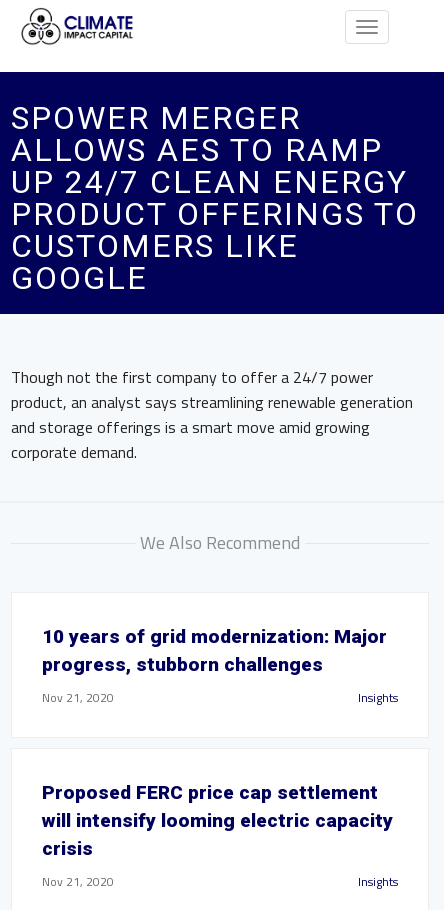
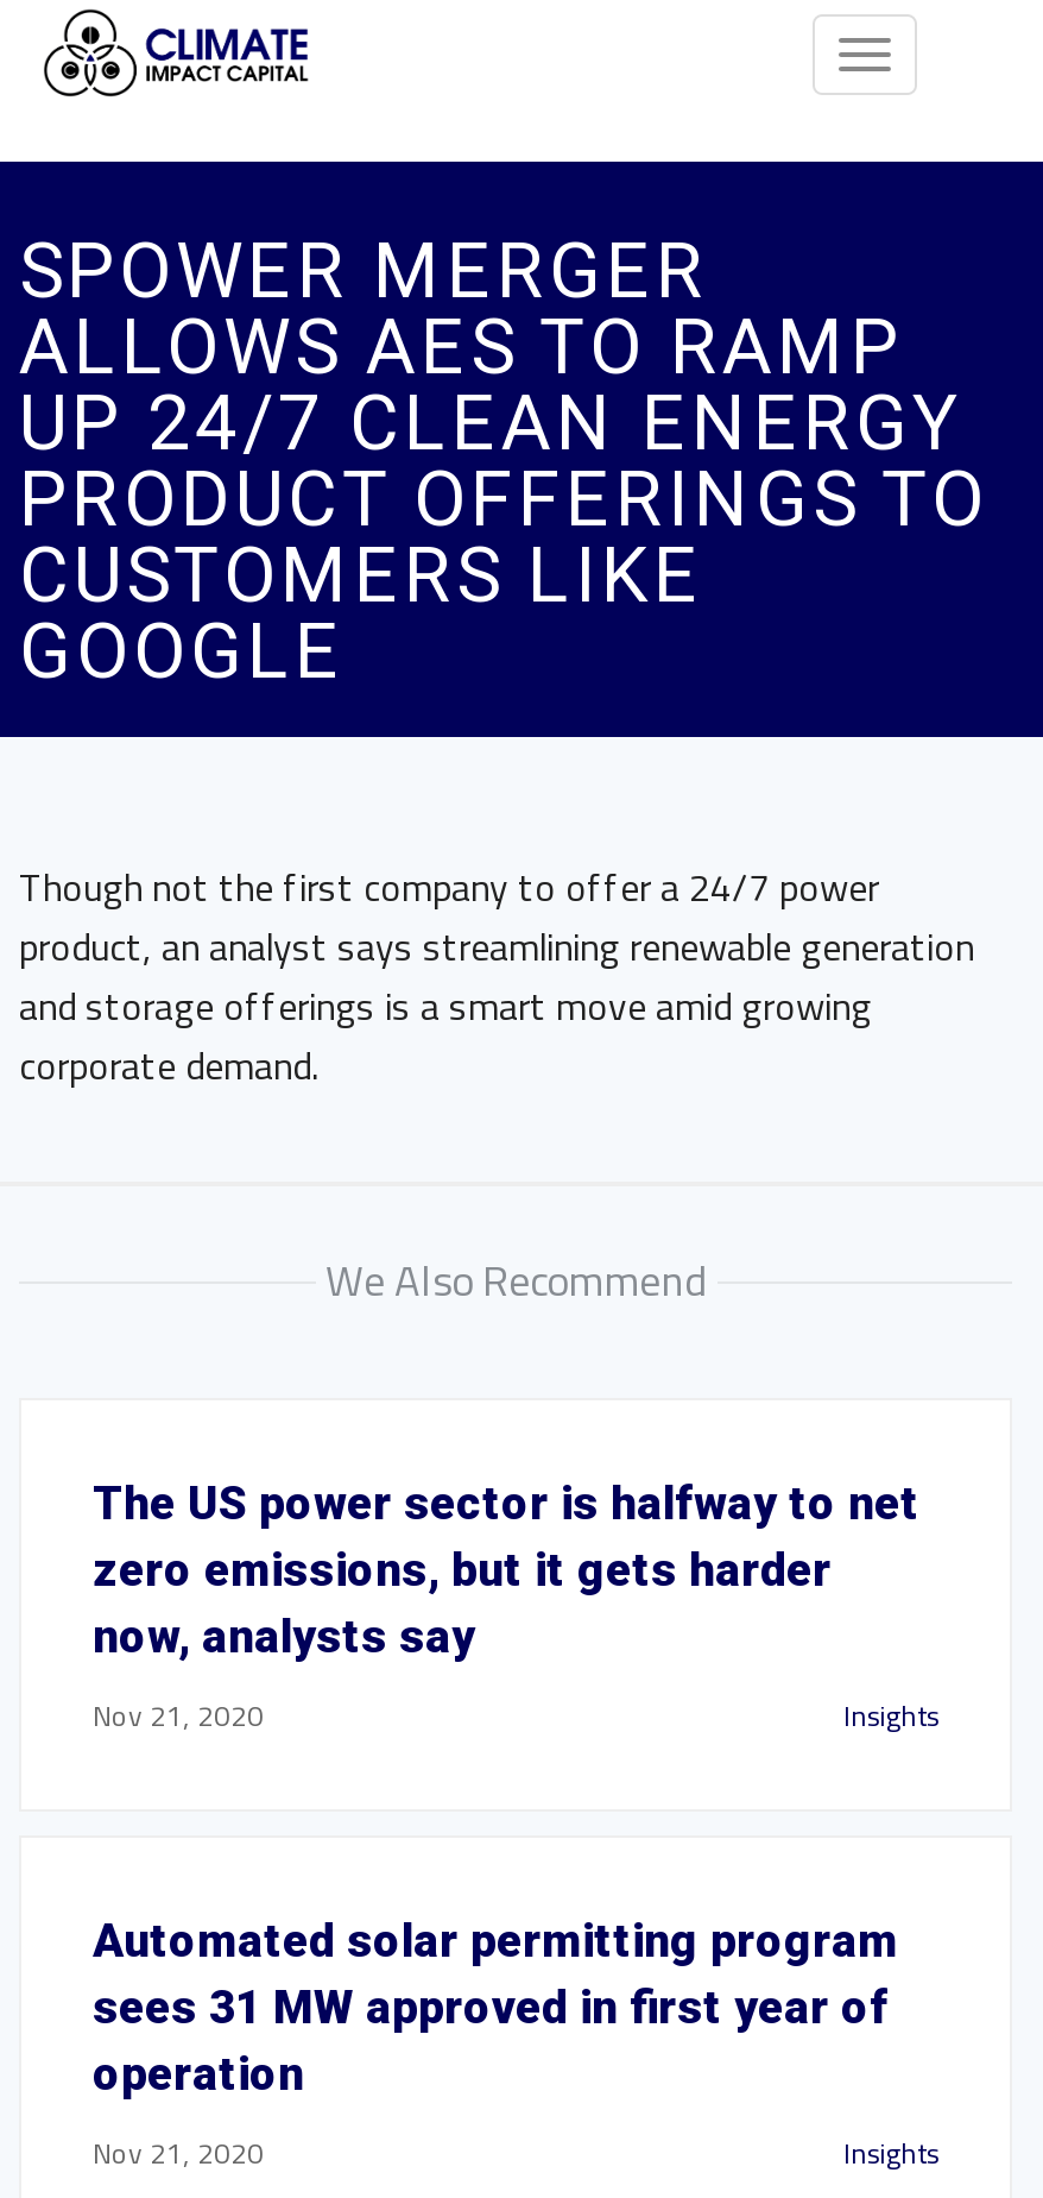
[42,625,387,676] 10 years of grid modernization: Major | progress, stubborn challenges -> [93,1476,919,1664] The US power sector is halfway to net | zero emissions, but it gets harder | now, analysts say
[42,781,393,860] Proposed FERC price cap settlement | will intensify looming electric capacity | crisis -> [93,1914,898,2102] Automated solar permitting program | sees 31 MW approved in first year of | operation

